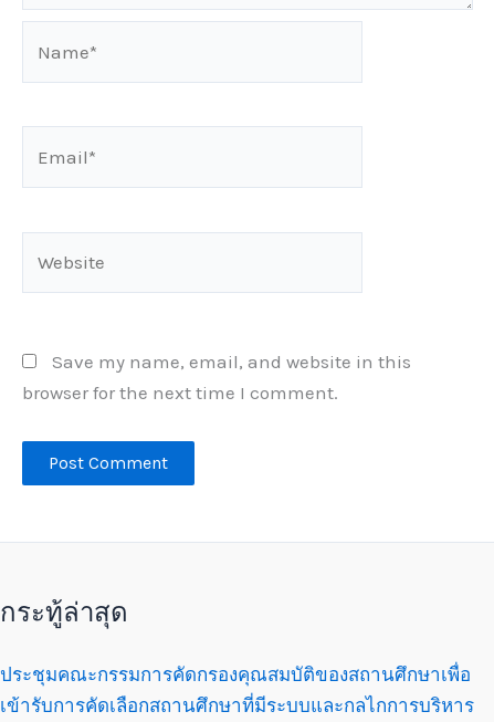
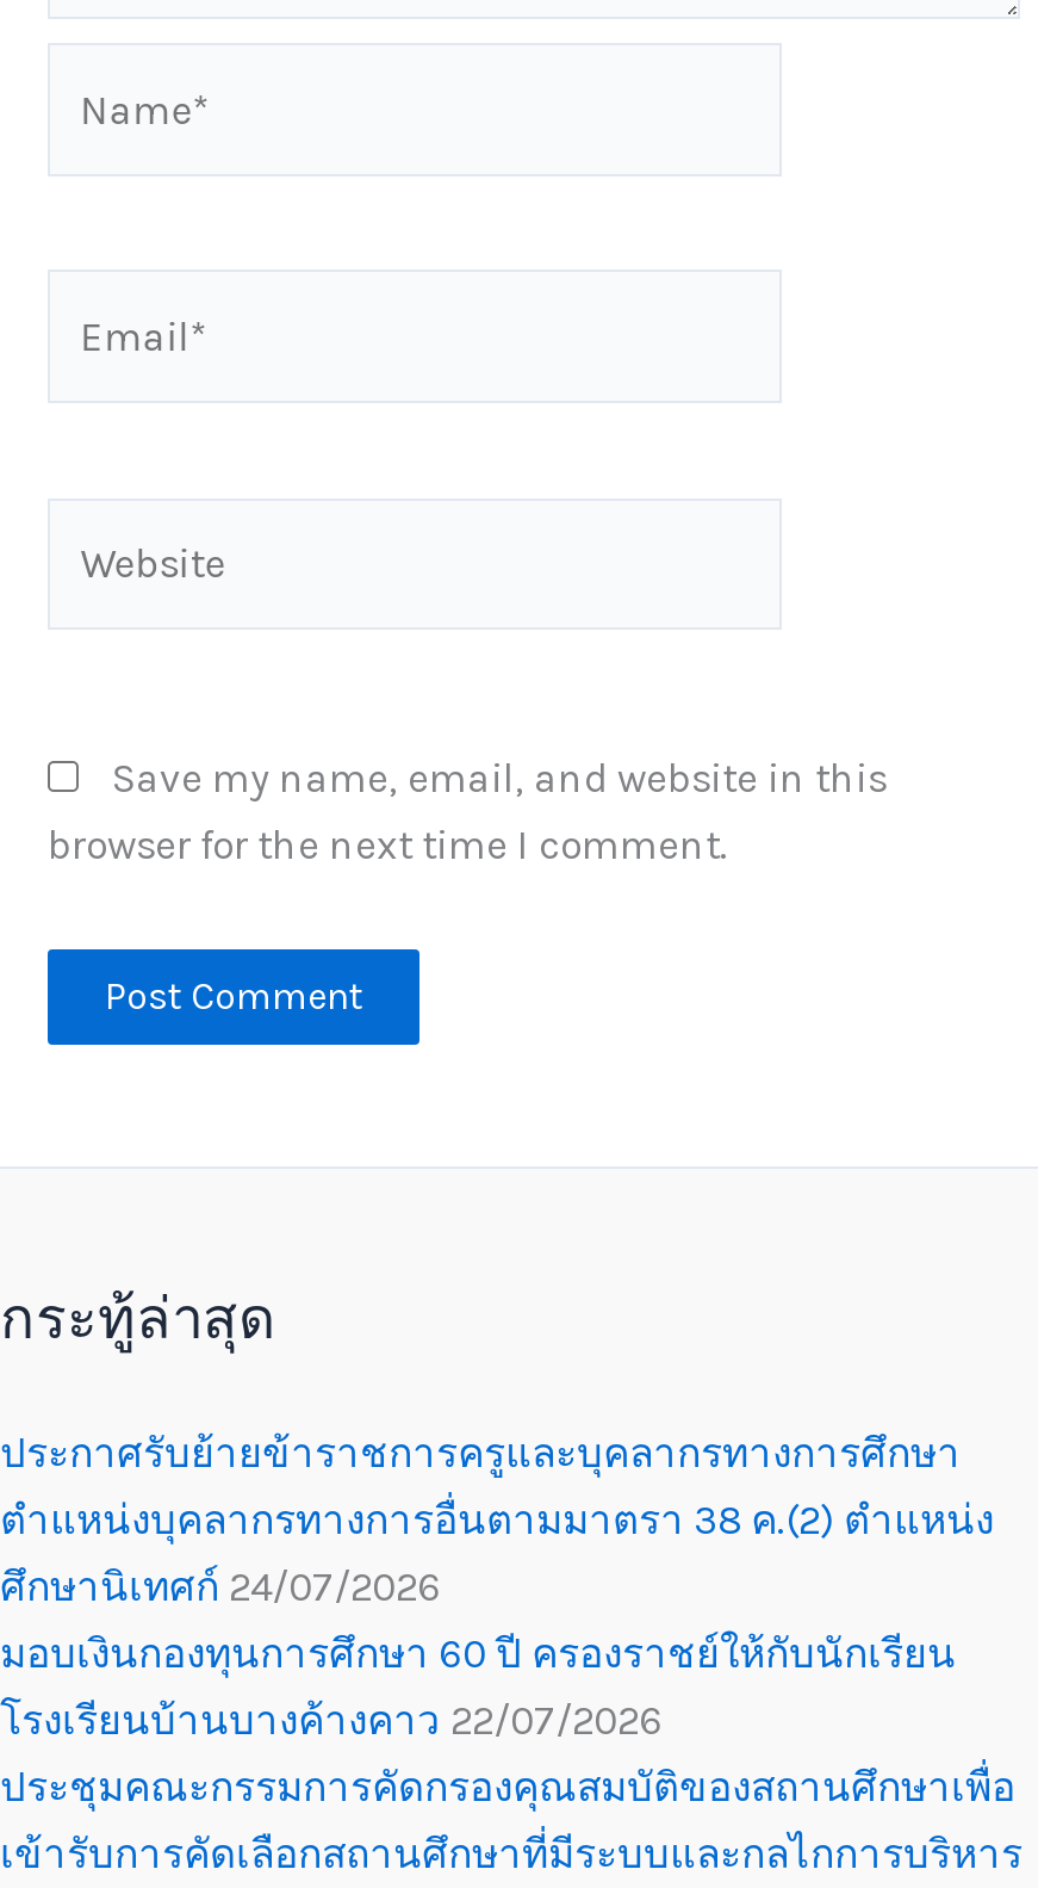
none -> [0,1429,994,1744] ประกาศรับย้ายข้าราชการครูและบุคลากรทางการศึกษา | ตำแหน่งบุคลากรทางการอื่นตามมาตรา 38 ค.(2) ตำแหน่ง | ศึกษานิเทศก์ 24/07/2026 | มอบเงินกองทุนการศึกษา 60 ปี ครองราชย์ให้กับนักเรียน | โรงเรียนบ้านบางค้างคาว 22/07/2026

